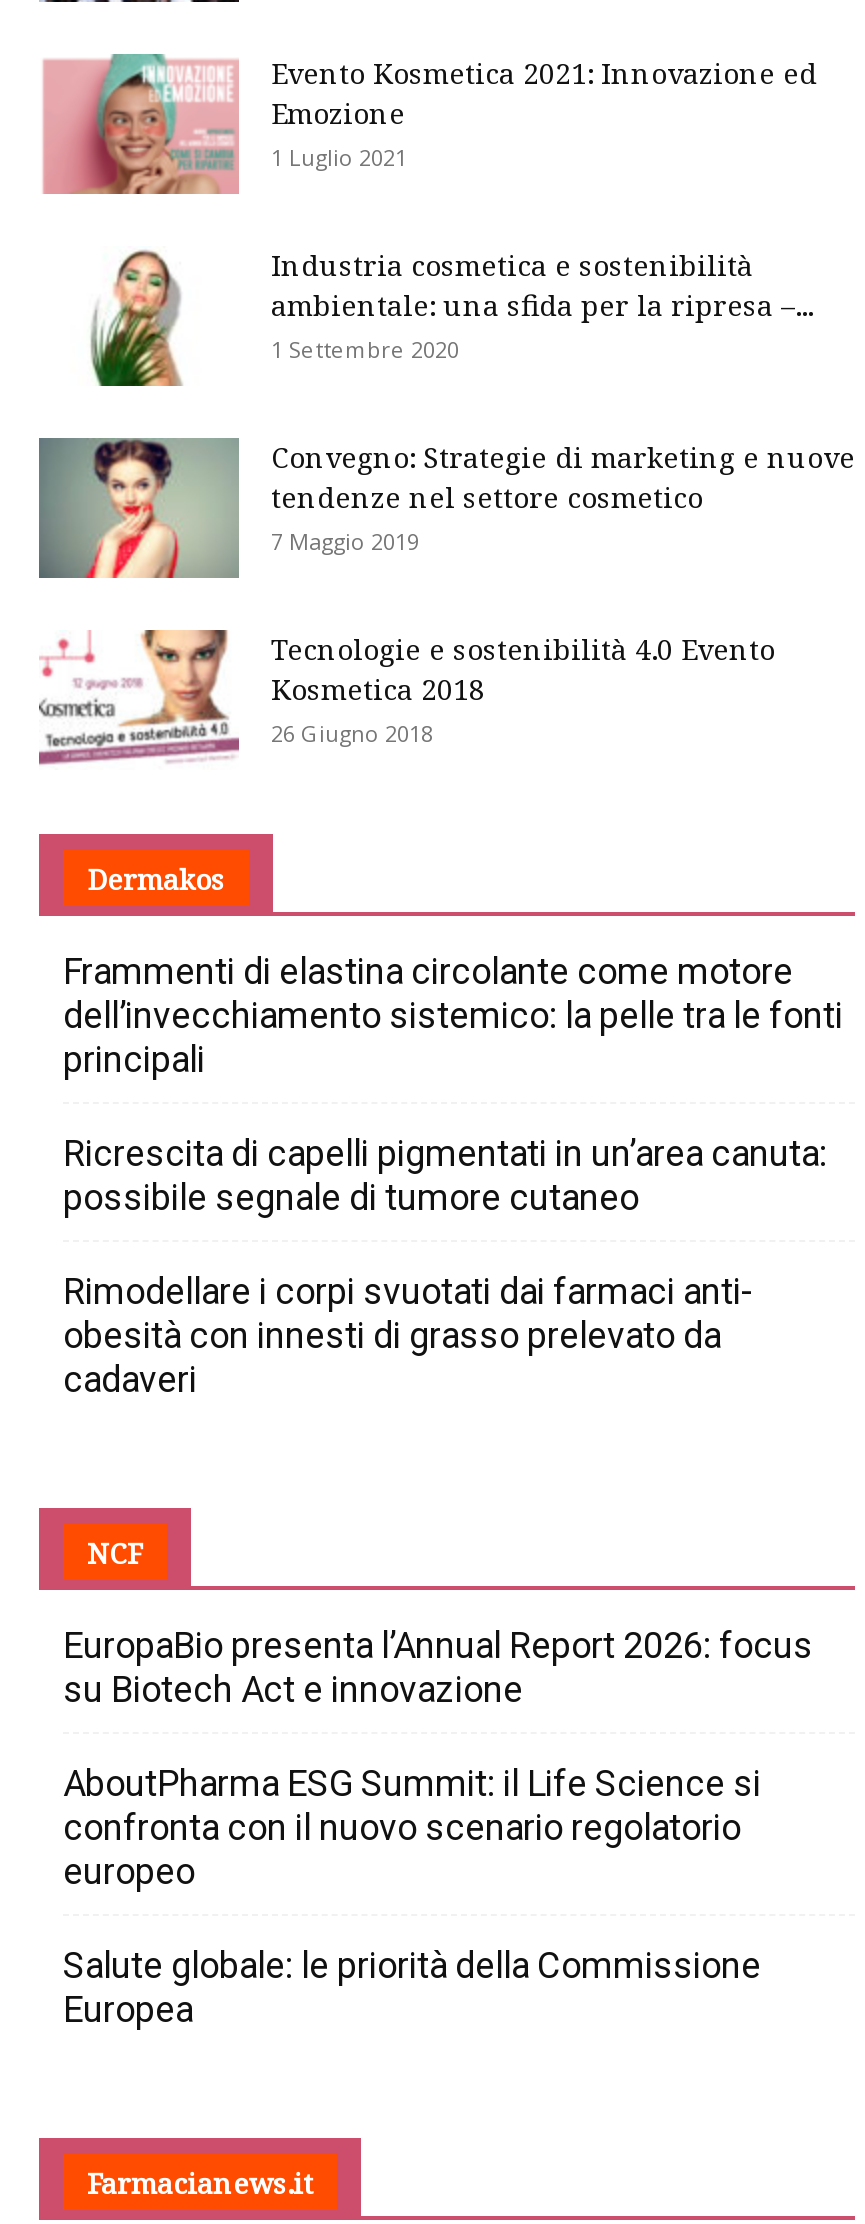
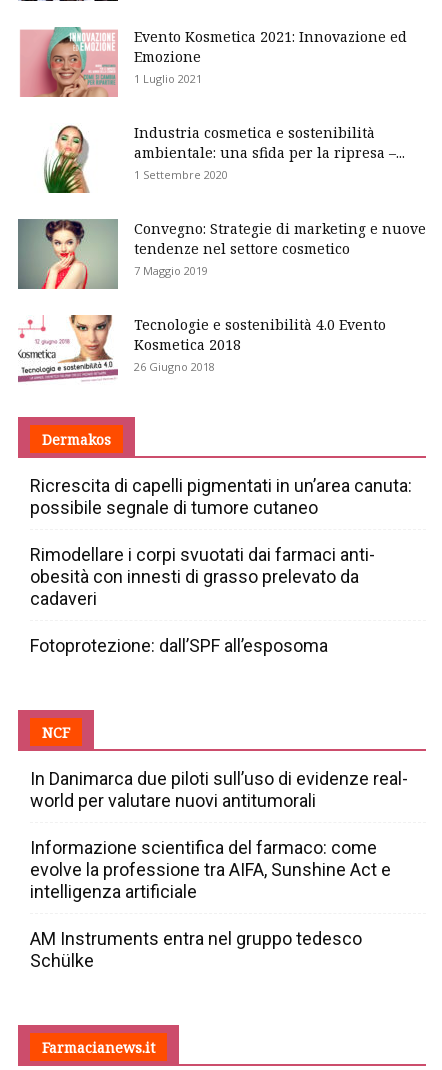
[63,951,843,1081] Frammenti di elastina circolante come motore | dell’invecchiamento sistemico: la pelle tra le fonti | principali -> none
moved [63,1133,827,1401] -> [30,475,412,609]: Ricrescita di capelli pigmentati in un’area canuta: | possibile segnale di tumore cutaneo | Rimodellare i corpi svuotati dai farmaci anti- | obesità con innesti di grasso prelevato da | cadaveri
none -> [30,635,328,656] Fotoprotezione: dall’SPF all’esposoma
[63,1625,813,1711] EuropaBio presenta l’Annual Report 2026: focus | su Biotech Act e innovazione -> [30,768,408,811] In Danimarca due piloti sull’uso di evidenze real- | world per valutare nuovi antitumorali
[63,1763,761,1893] AboutPharma ESG Summit: il Life Science si | confronta con il nuovo scenario regolatorio | europeo -> [30,837,391,902] Informazione scientifica del farmaco: come | evolve la professione tra AIFA, Sunshine Act e | intelligenza artificiale
[63,1945,761,2031] Salute globale: le priorità della Commissione | Europea -> [30,928,362,971] AM Instruments entra nel gruppo tedesco | Schülke

